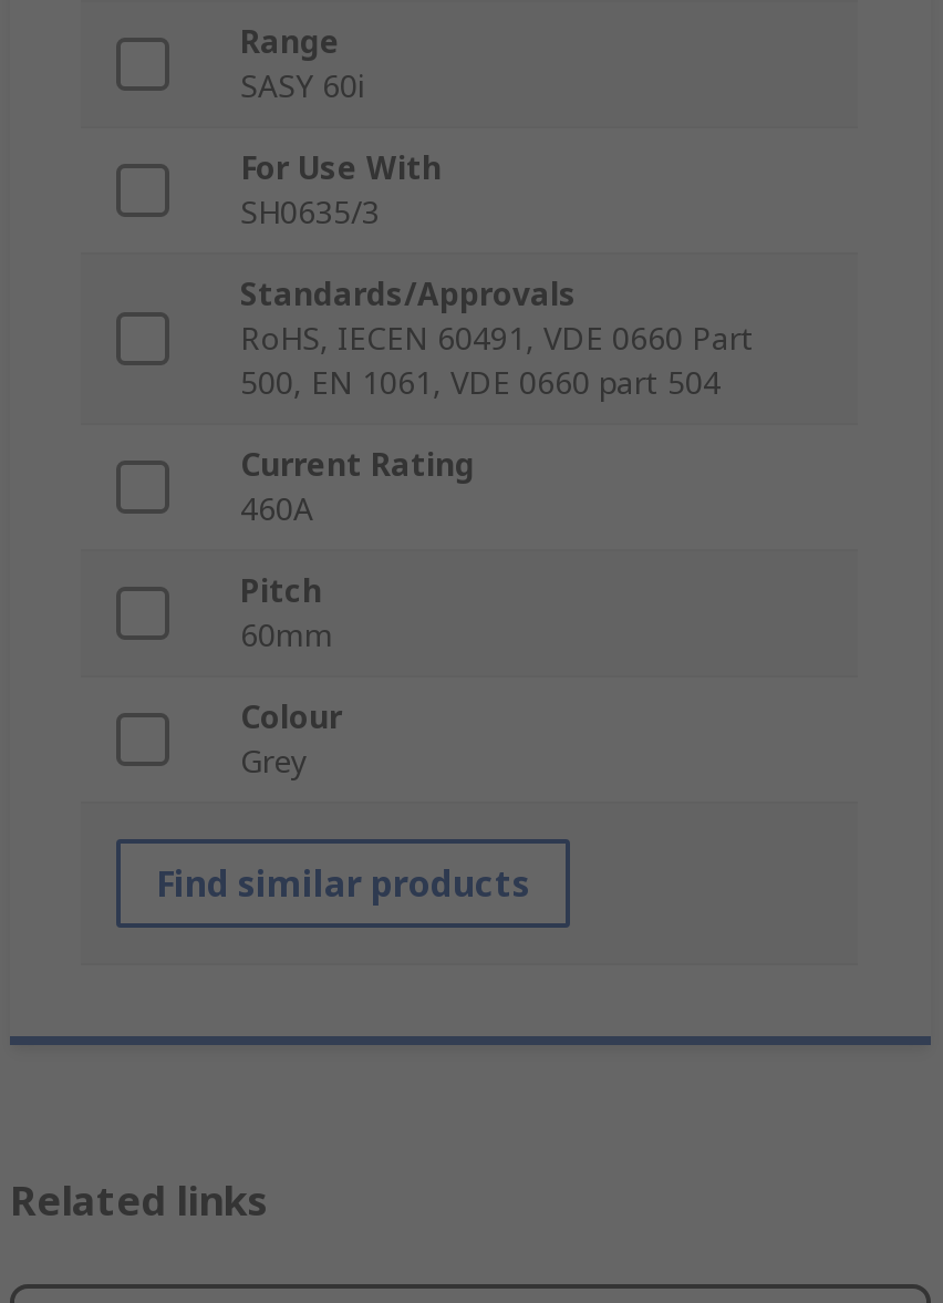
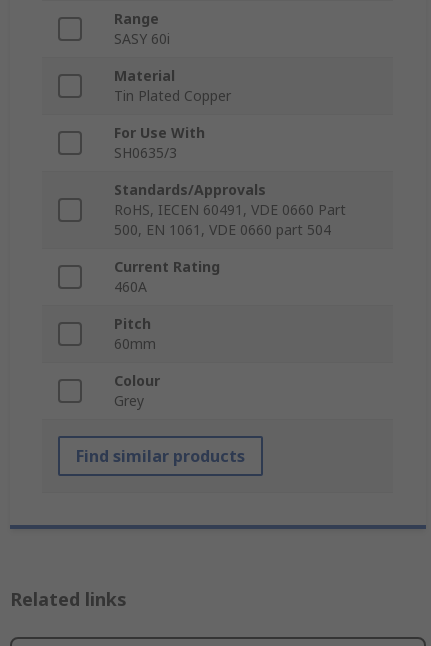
none -> [114,66,231,105] Material | Tin Plated Copper

